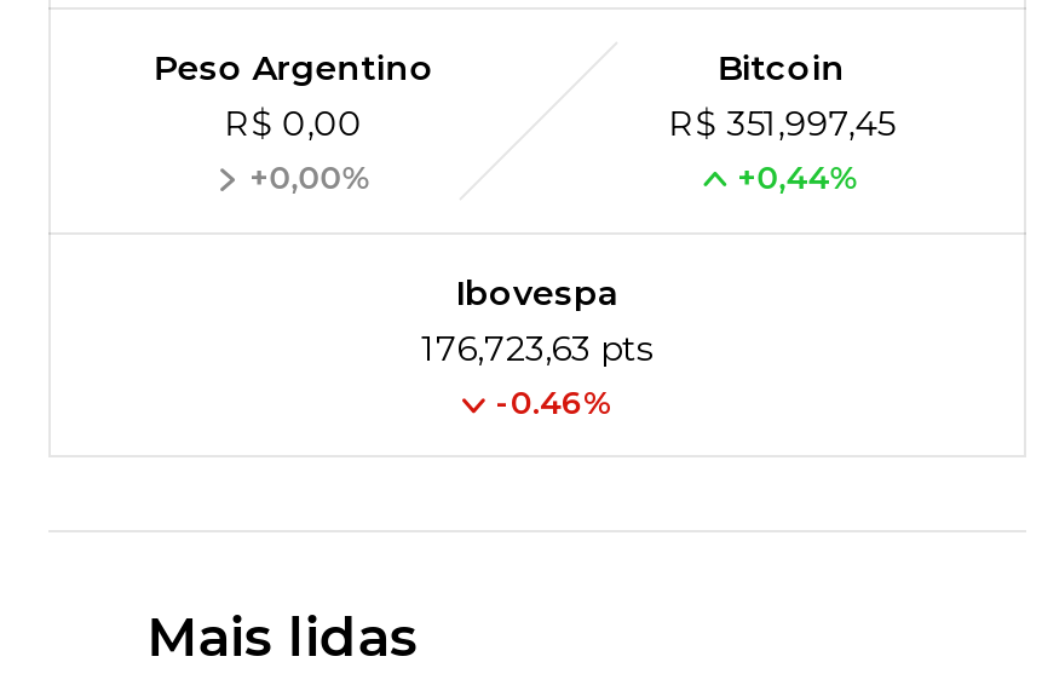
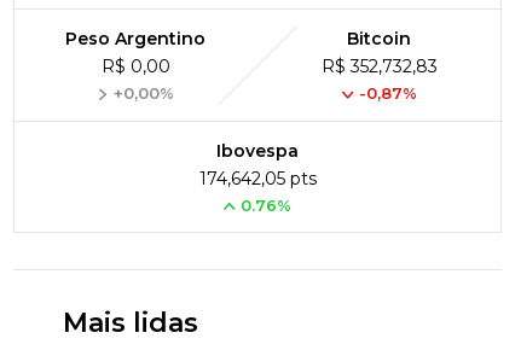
[669,102,894,146] R$ 351,997,45 -> [321,56,437,77] R$ 352,732,83
[738,158,859,197] +0,44% -> [359,84,417,103] -0,87%
[421,327,654,371] 176,723,63 pts -> [199,168,316,190] 174,642,05 pts
[496,383,612,422] -0.46% -> [241,196,291,215] 0.76%

